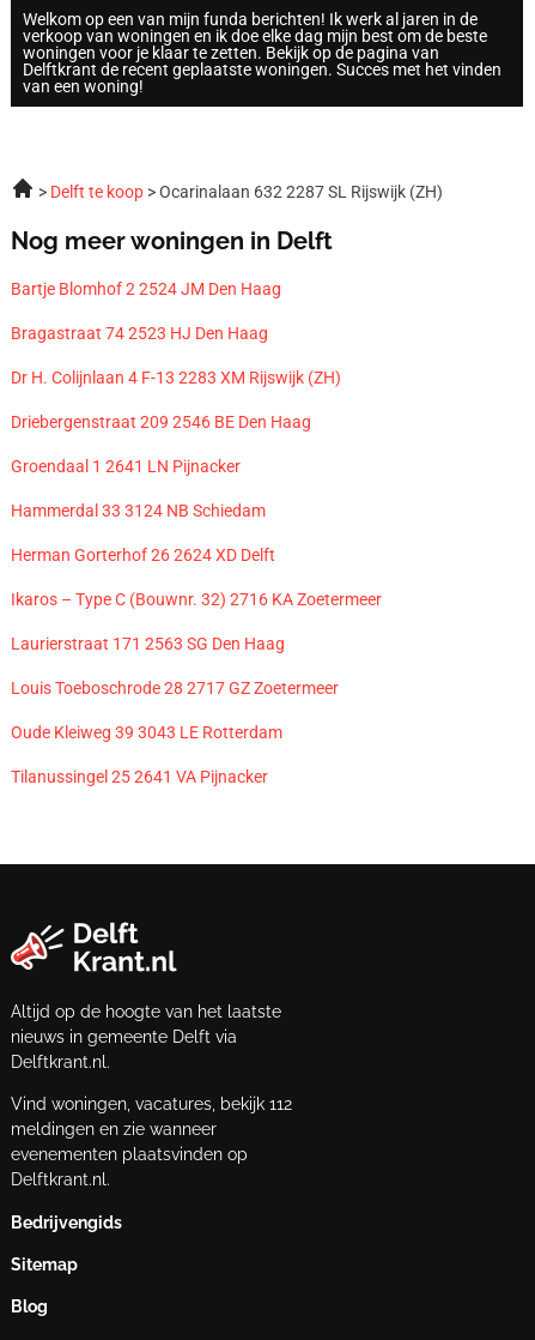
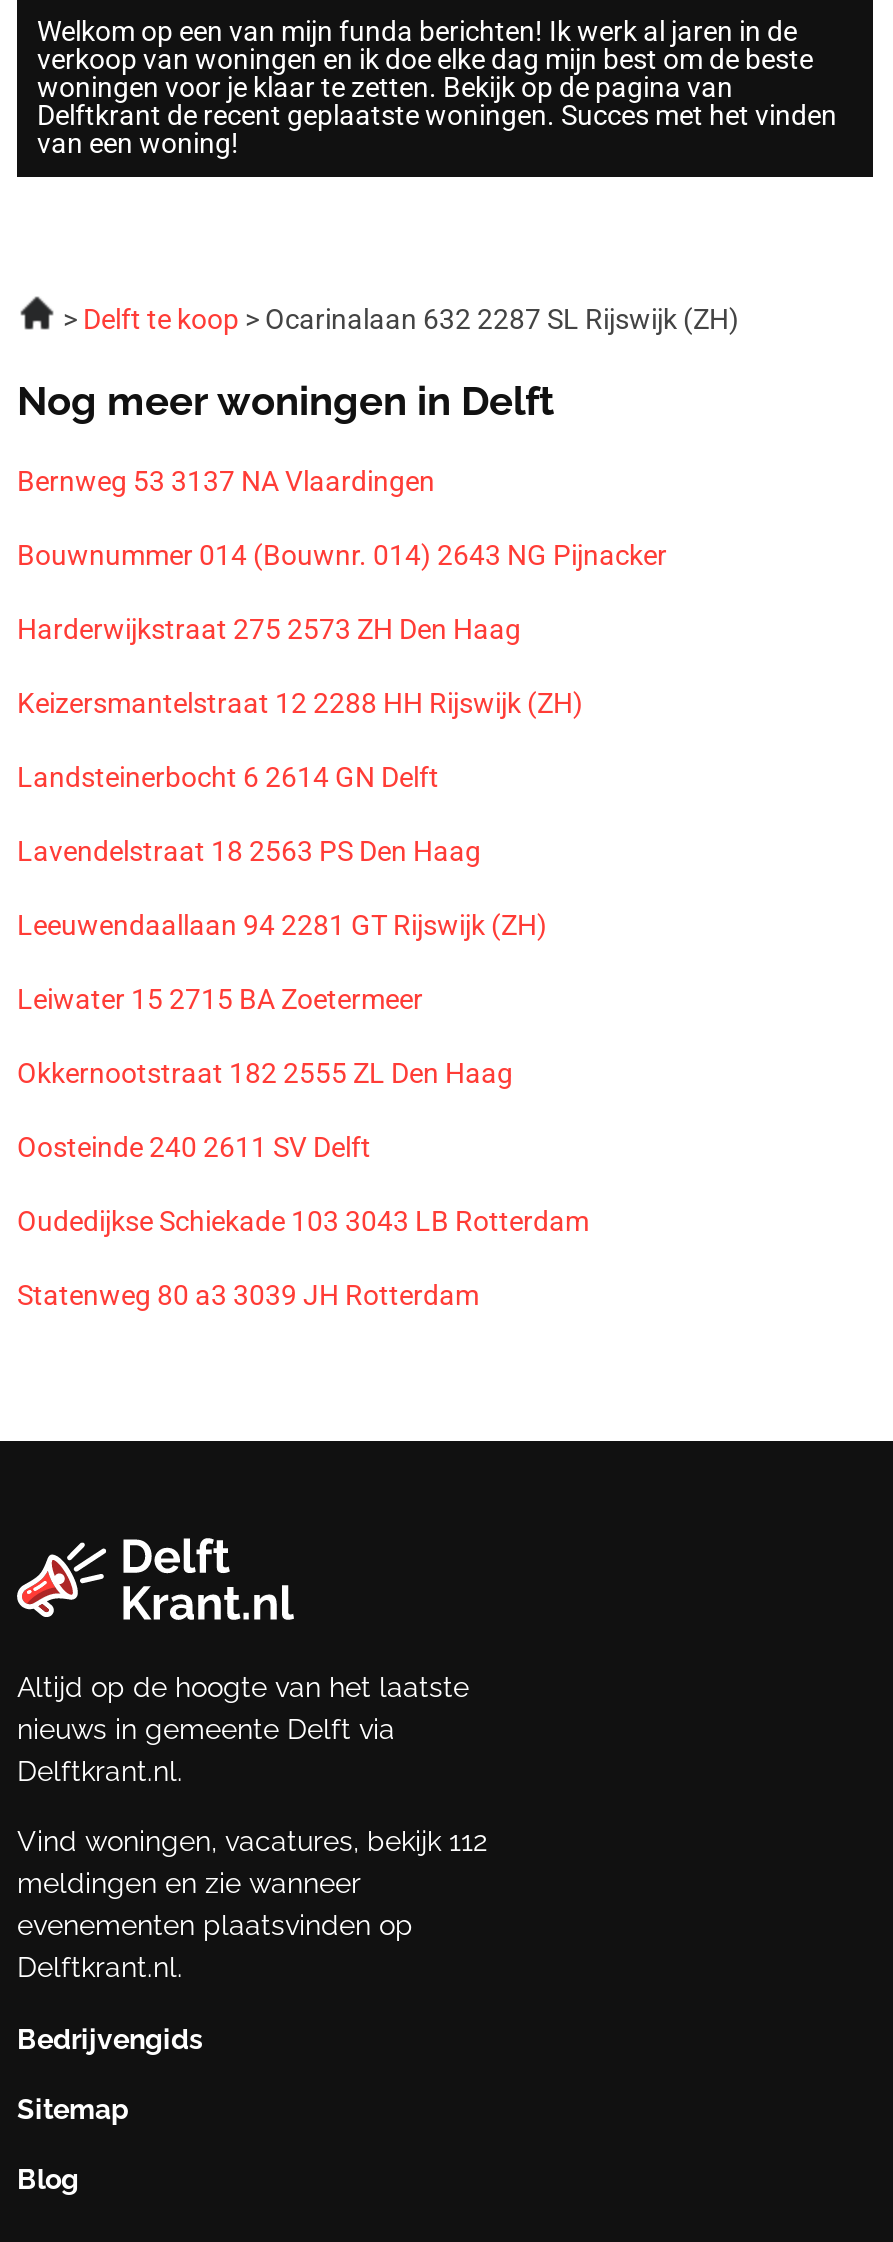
[11,280,281,299] Bartje Blomhof 2 2524 JM Den Haag -> [17,466,435,498] Bernweg 53 3137 NA Vlaardingen
[11,324,268,343] Bragastraat 74 2523 HJ Den Haag -> [17,540,667,572] Bouwnummer 014 (Bouwnr. 014) 2643 NG Pijnacker
[11,369,341,388] Dr H. Colijnlaan 4 F-13 2283 XM Rijswijk (ZH) -> [17,614,521,646] Harderwijkstraat 275 2573 ZH Den Haag
[11,413,311,432] Driebergenstraat 209 2546 BE Den Haag -> [17,688,583,720] Keizersmantelstraat 12 2288 HH Rijswijk (ZH)
[11,457,241,476] Groendaal 1 2641 LN Pijnacker -> [17,762,439,794] Landsteinerbocht 6 2614 GN Delft
[11,502,266,521] Hammerdal 33 3124 NB Schiedam -> [17,836,481,868] Lavendelstraat 18 2563 PS Den Haag
[11,546,275,565] Herman Gorterhof 26 2624 XD Delft -> [17,910,547,942] Leeuwendaallaan 94 2281 GT Rijswijk (ZH)
[11,590,382,609] Ikaros – Type C (Bouwnr. 32) 2716 KA Zoetermeer -> [17,984,423,1016] Leiwater 15 2715 BA Zoetermeer
[11,635,285,654] Laurierstraat 171 2563 SG Den Haag -> [17,1058,513,1090] Okkernootstraat 182 2555 ZL Den Haag
[11,679,339,698] Louis Toeboschrode 28 2717 GZ Zoetermeer -> [17,1132,371,1164] Oosteinde 240 2611 SV Delft
[11,723,282,743] Oude Kleiweg 39 3043 LE Rotterdam -> [17,1206,589,1238] Oudedijkse Schiekade 103 3043 LB Rotterdam
[11,768,268,787] Tilanussingel 25 2641 VA Pijnacker -> [17,1280,479,1312] Statenweg 80 a3 3039 JH Rotterdam

